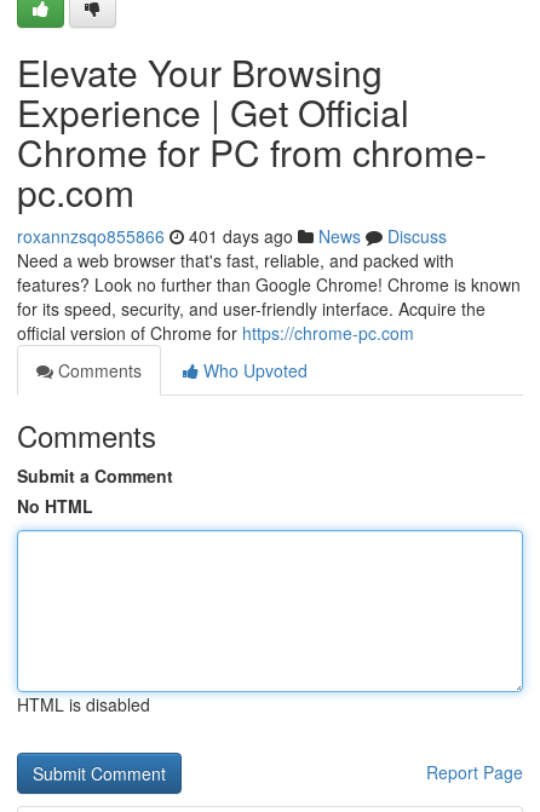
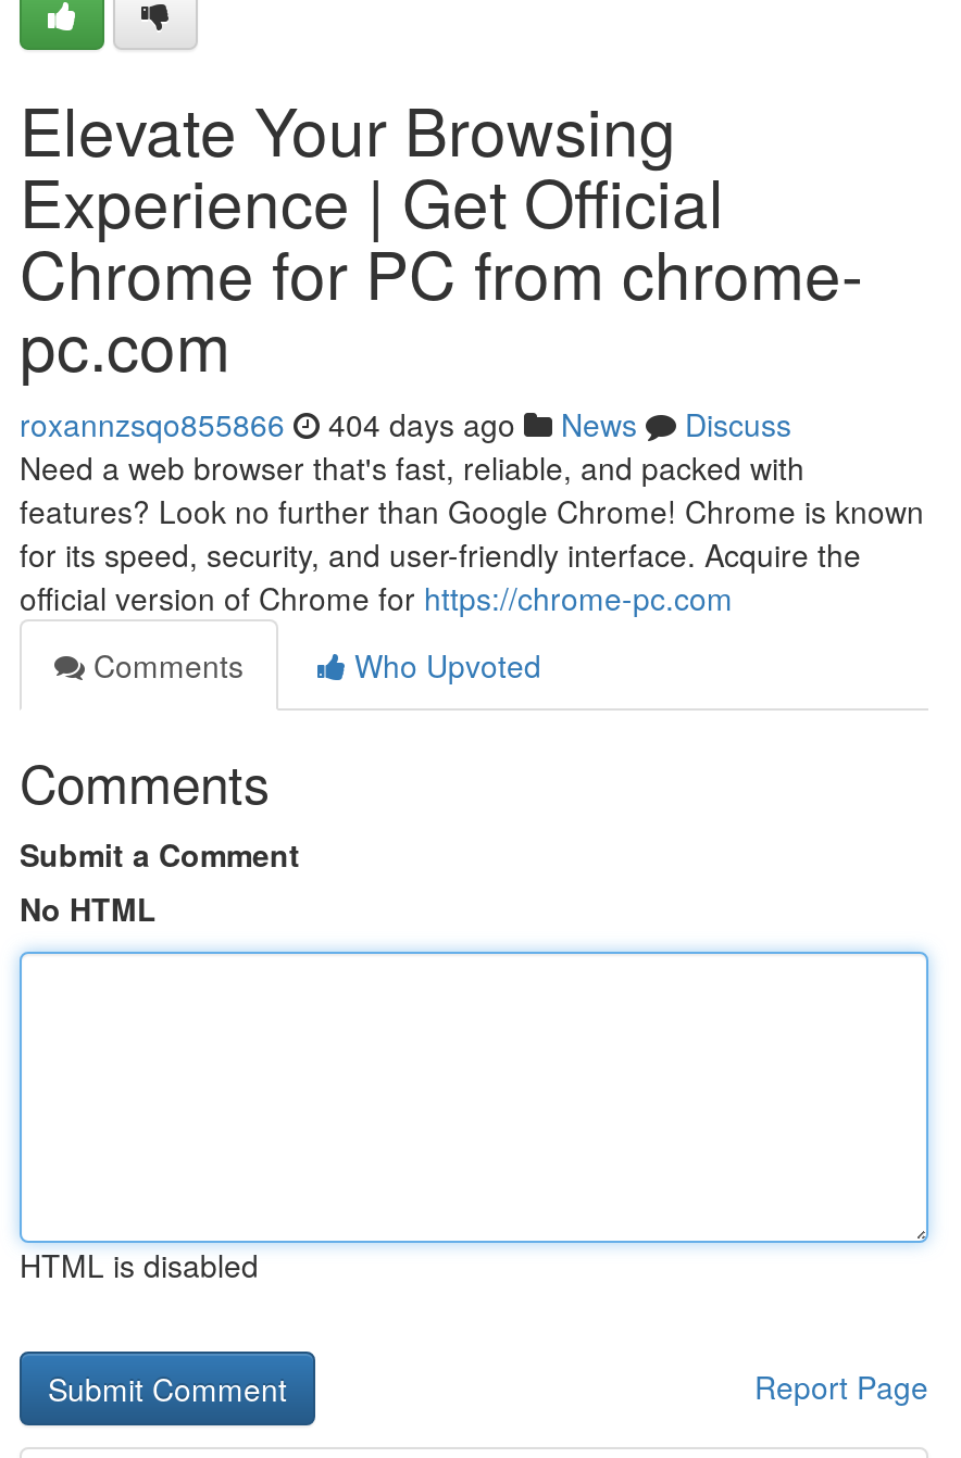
[17,224,447,248] roxannzsqo855866 401 days ago News Discuss -> [20,402,791,445] roxannzsqo855866 404 days ago News Discuss

